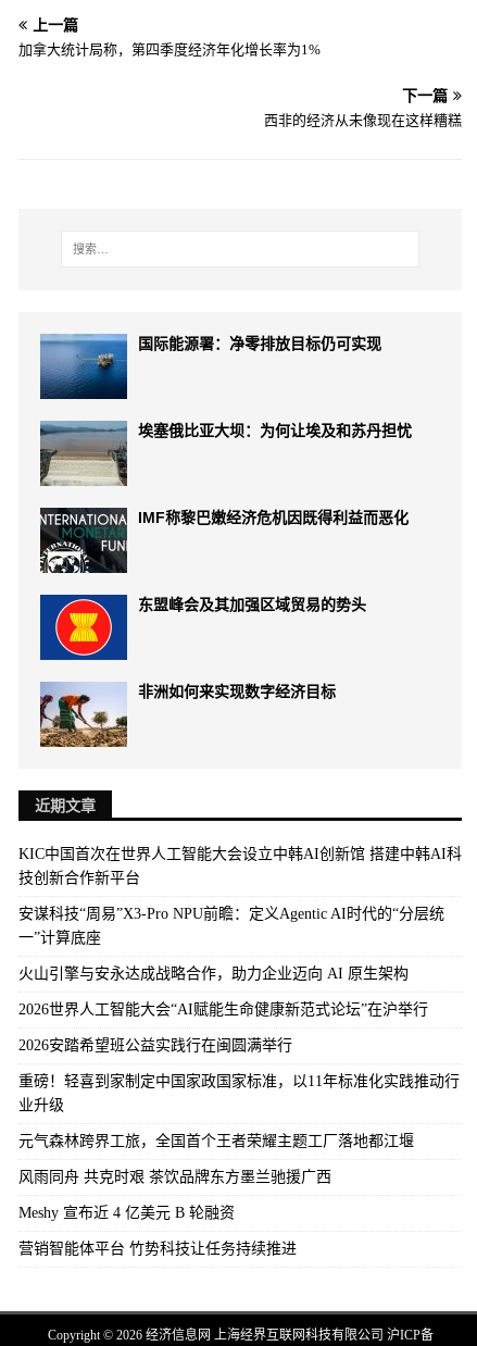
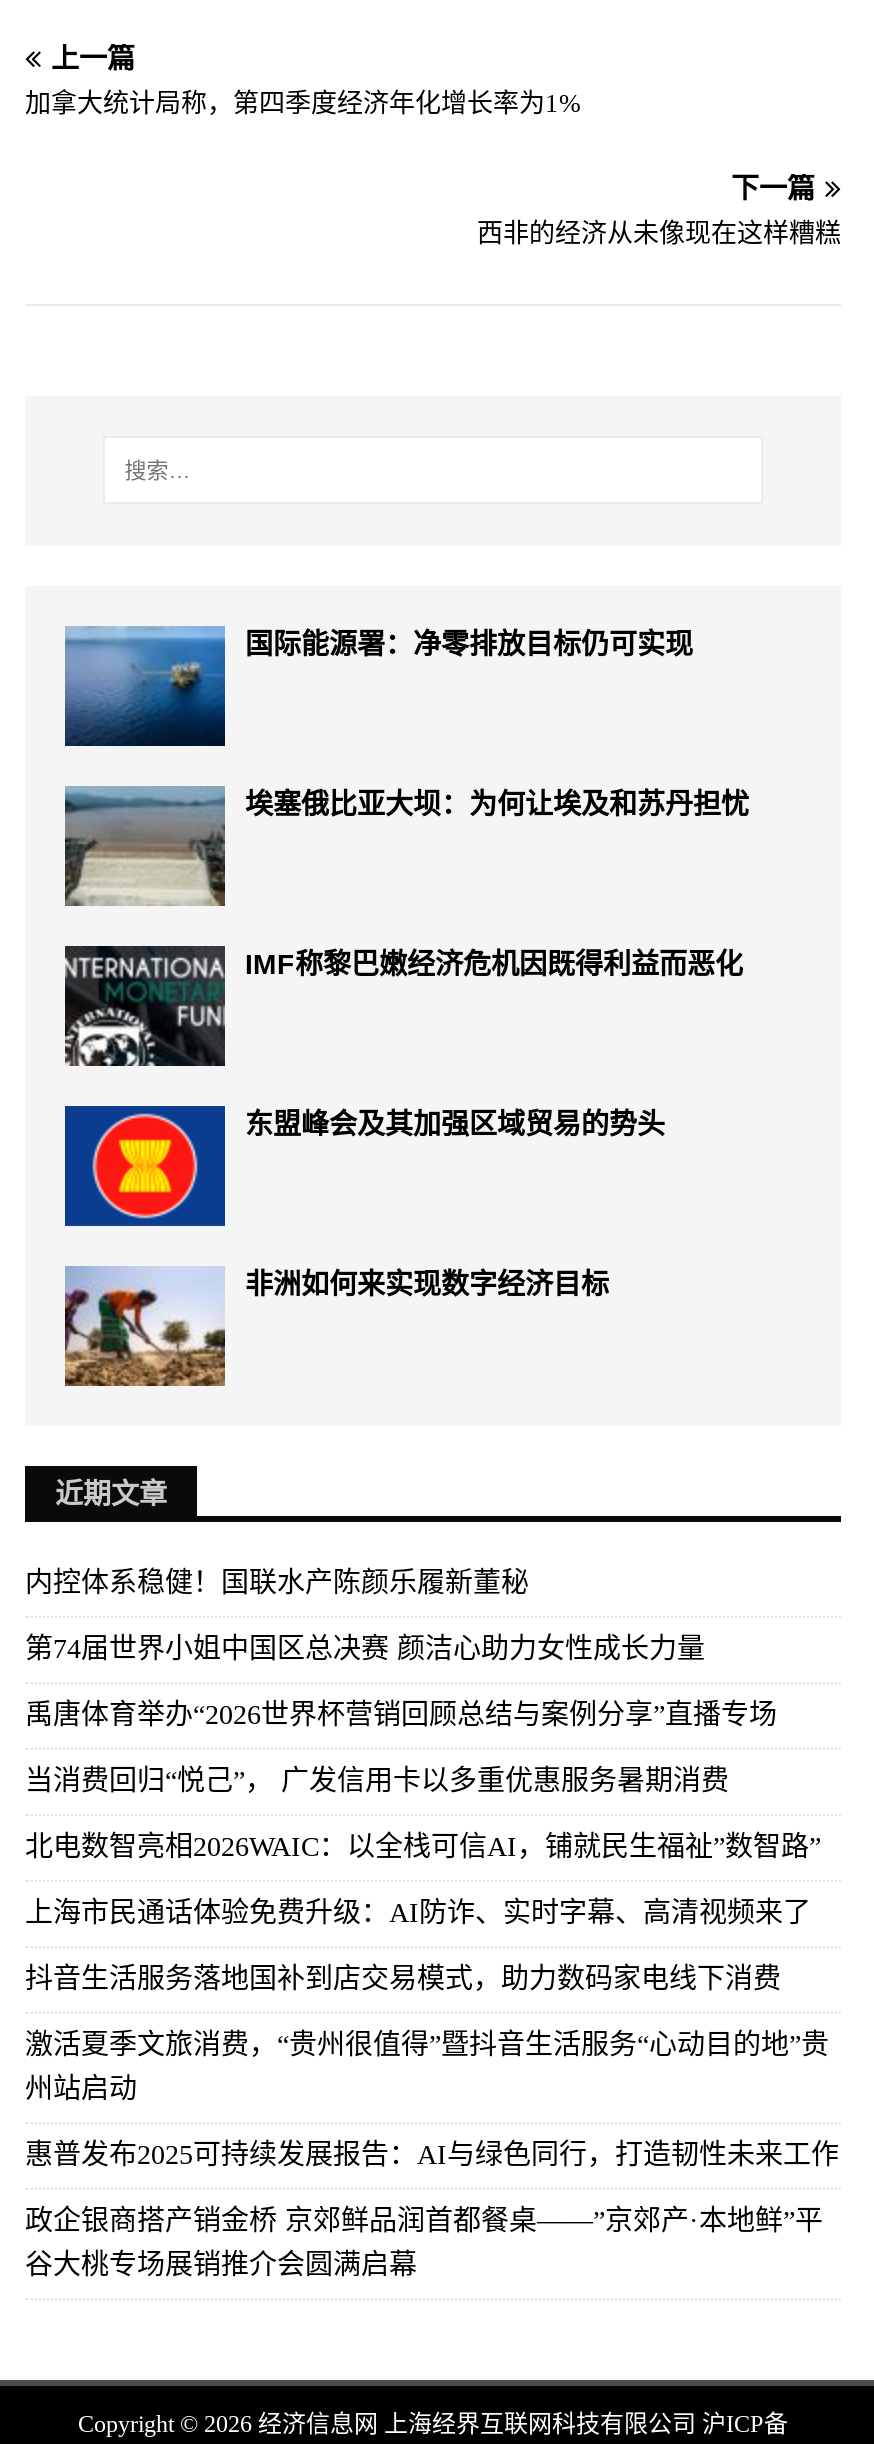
[18,846,462,1257] KIC中国首次在世界人工智能大会设立中韩AI创新馆 搭建中韩AI科 | 技创新合作新平台 | 安谋科技“周易”X3-Pro NPU前瞻：定义Agentic AI时代的“分层统 | 一”计算底座 | 火山引擎与安永达成战略合作，助力企业迈向 AI 原生架构 | 2026世界人工智能大会“AI赋能生命健康新范式论坛”在沪举行 | 2026安踏希望班公益实践行在闽圆满举行 | 重磅！轻喜到家制定中国家政国家标准，以11年标准化实践推动行 | 业升级 | 元气森林跨界工旅，全国首个王者荣耀主题工厂落地都江堰 | 风雨同舟 共克时艰 茶饮品牌东方墨兰驰援广西 | Meshy 宣布近 4 亿美元 B 轮融资 | 营销智能体平台 竹势科技让任务持续推进 -> [25,1568,839,2280] 内控体系稳健！国联水产陈颜乐履新董秘 | 第74届世界小姐中国区总决赛 颜洁心助力女性成长力量 | 禹唐体育举办“2026世界杯营销回顾总结与案例分享”直播专场 | 当消费回归“悦己”， 广发信用卡以多重优惠服务暑期消费 | 北电数智亮相2026WAIC：以全栈可信AI，铺就民生福祉”数智路” | 上海市民通话体验免费升级：AI防诈、实时字幕、高清视频来了 | 抖音生活服务落地国补到店交易模式，助力数码家电线下消费 | 激活夏季文旅消费，“贵州很值得”暨抖音生活服务“心动目的地”贵 | 州站启动 | 惠普发布2025可持续发展报告：AI与绿色同行，打造韧性未来工作 | 政企银商搭产销金桥 京郊鲜品润首都餐桌——”京郊产·本地鲜”平 | 谷大桃专场展销推介会圆满启幕

